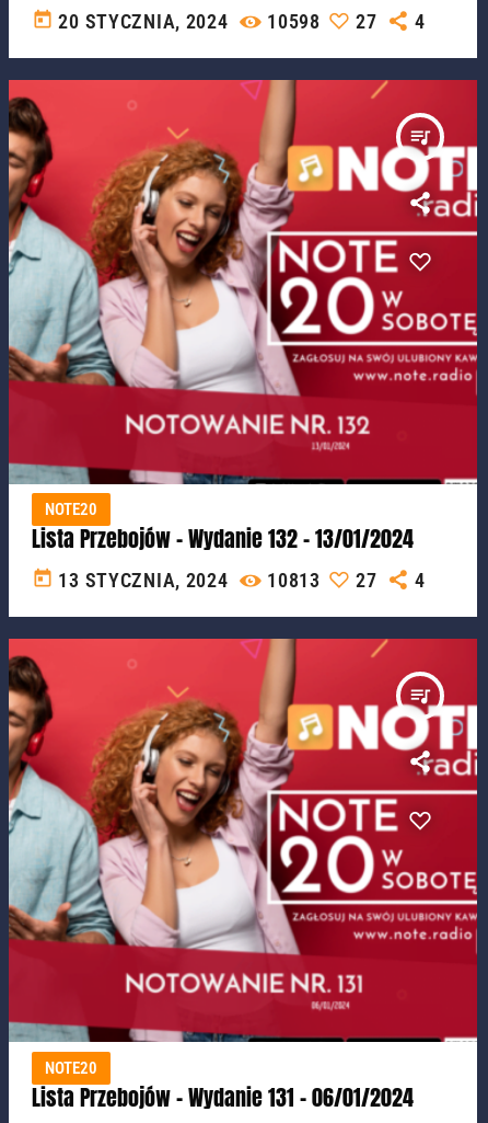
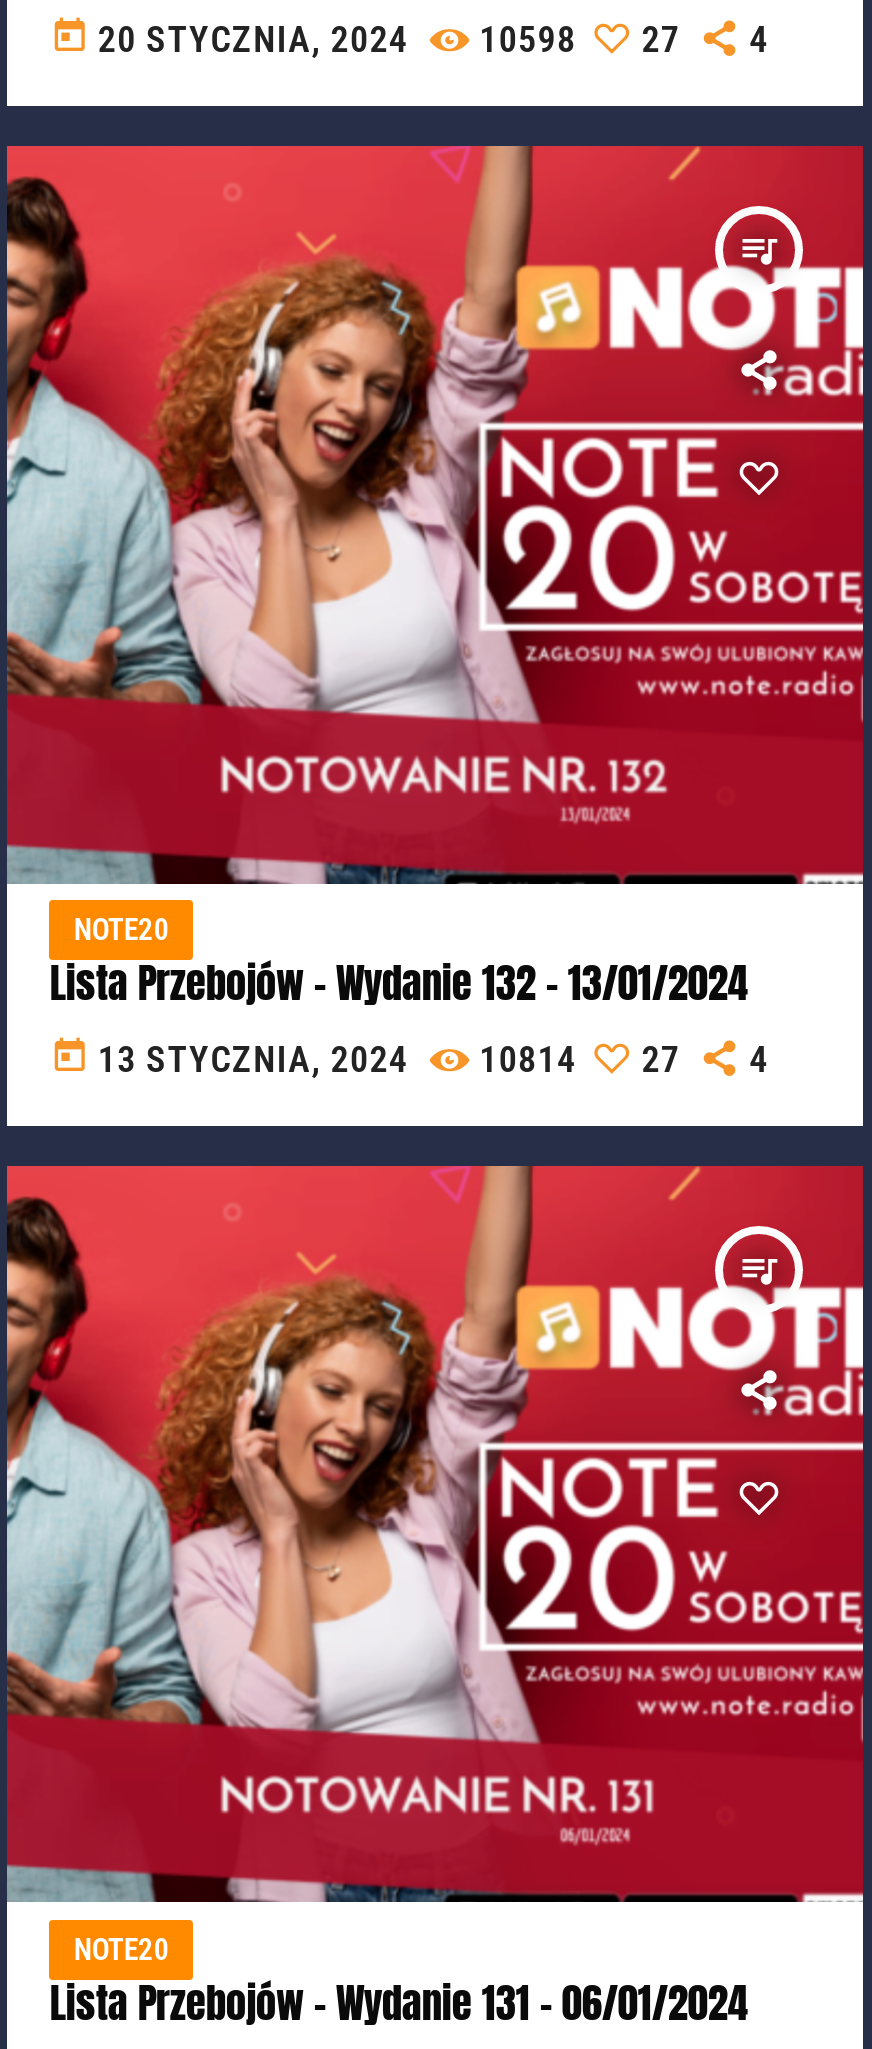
[267,568,320,591] 10813 -> [479,1038,576,1080] 10814

